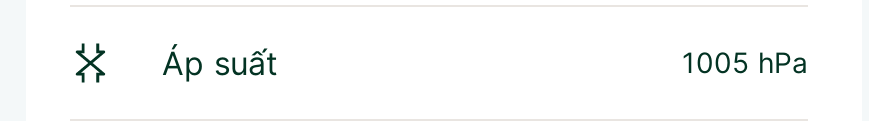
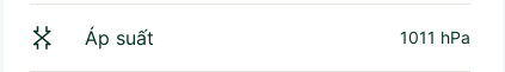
[682,44,808,78] 1005 hPa -> [400,27,470,47] 1011 hPa

